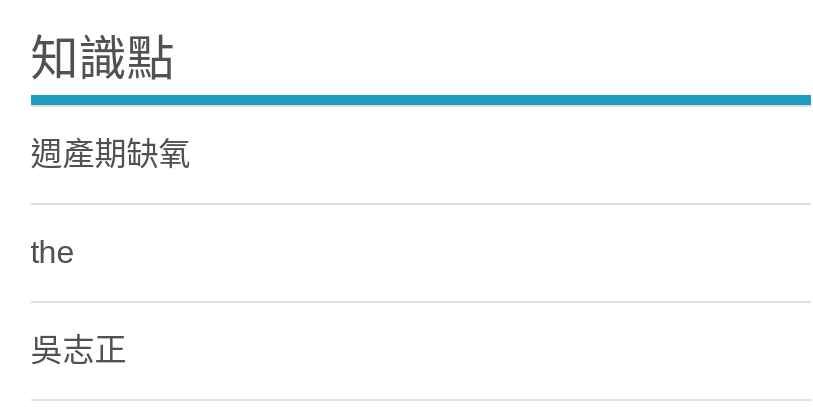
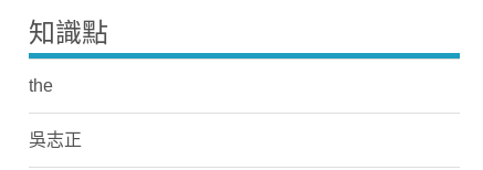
[31,137,191,171] 週產期缺氧 -> none

